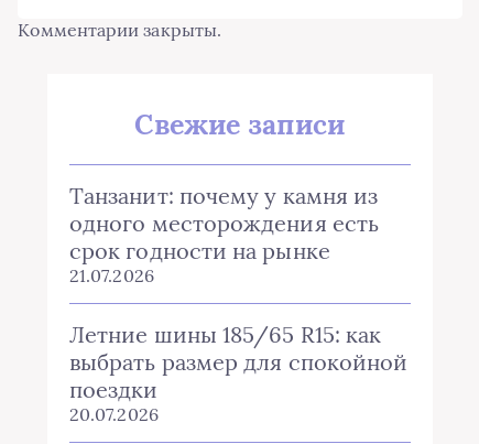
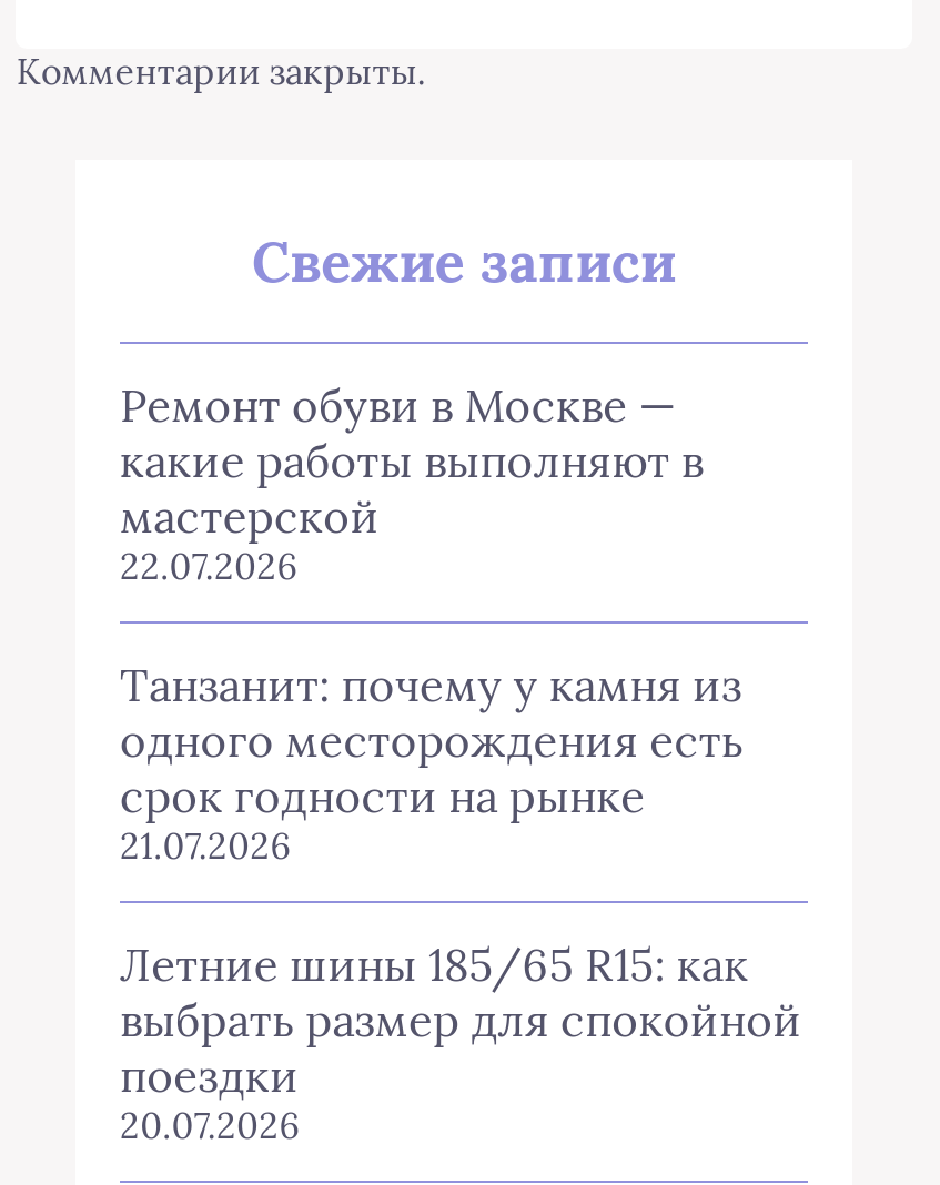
none -> [120,377,703,587] Ремонт обуви в Москве — | какие работы выполняют в | мастерской | 22.07.2026

